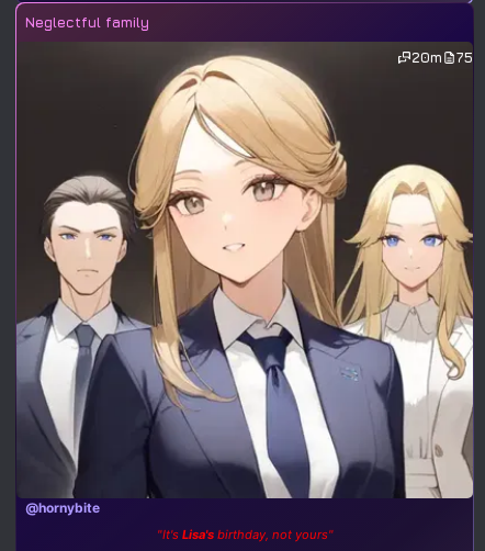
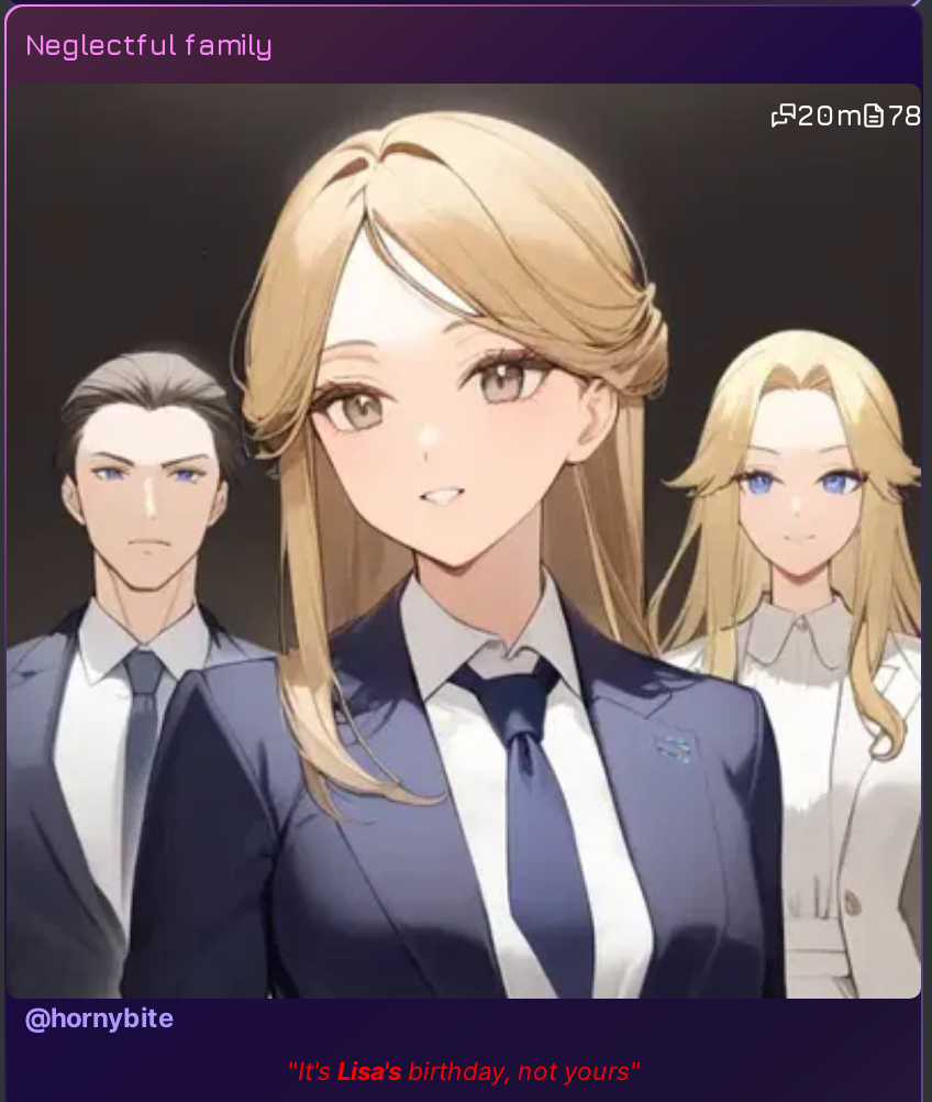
[456,49,473,66] 75 -> [888,97,921,132] 78

